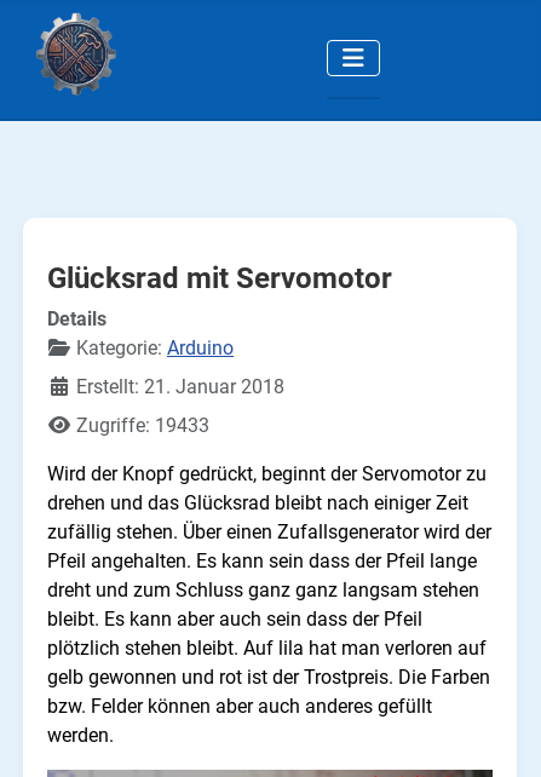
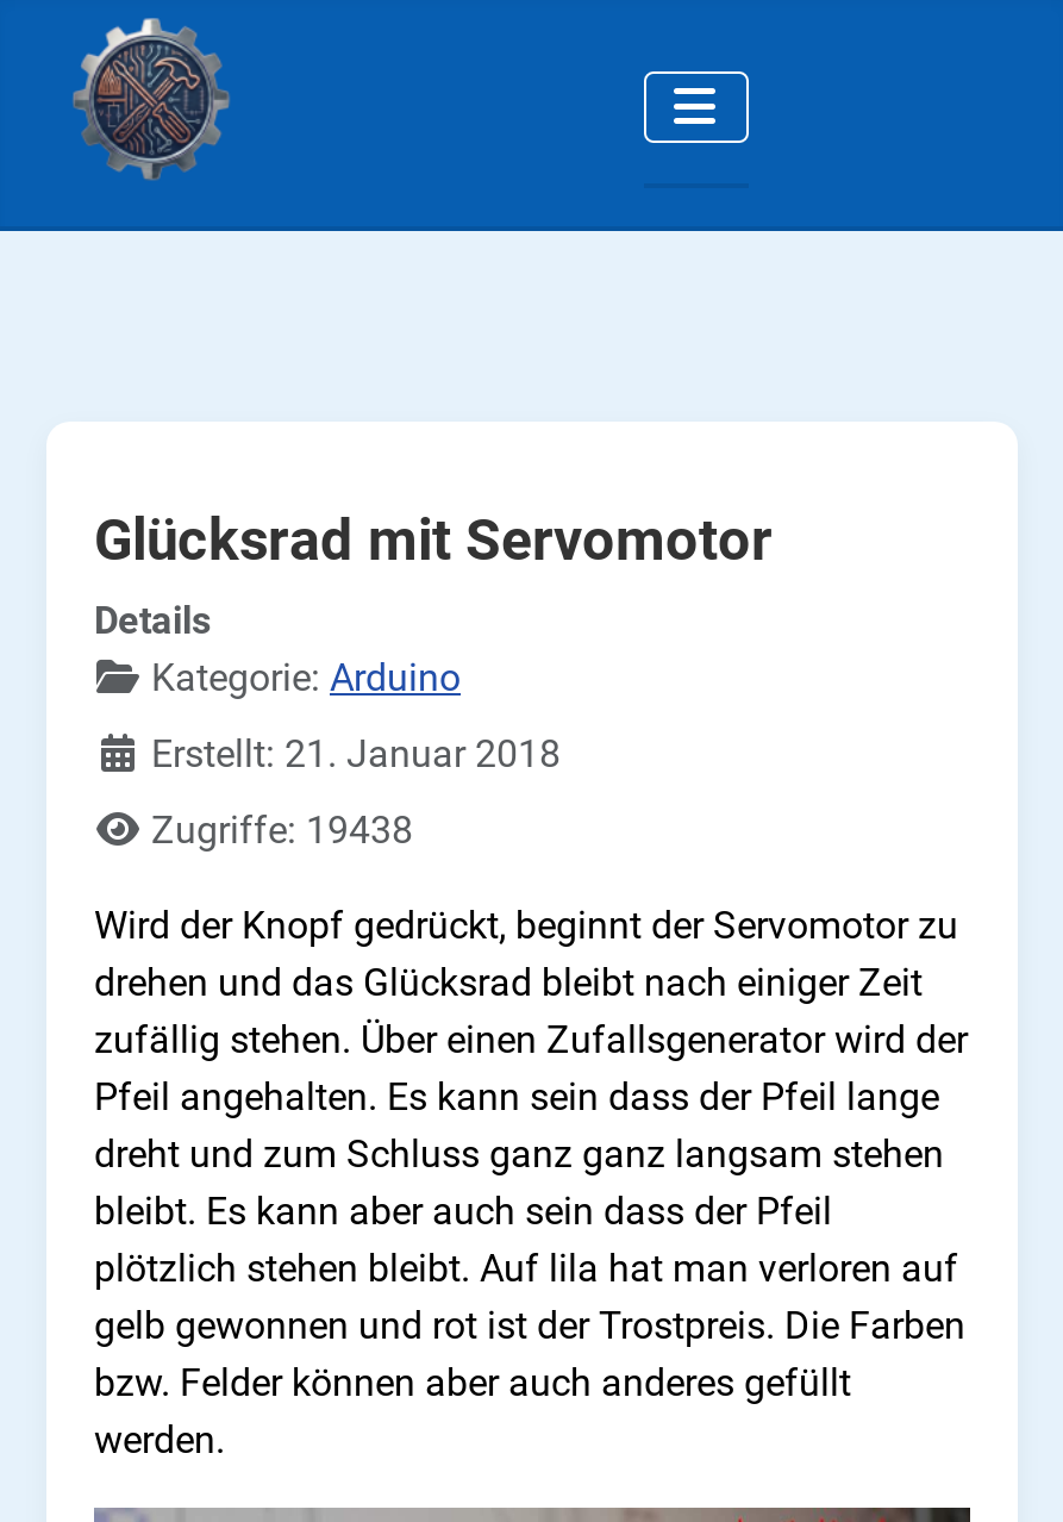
[76,415,209,438] Zugriffe: 19433 -> [151,809,413,854] Zugriffe: 19438

